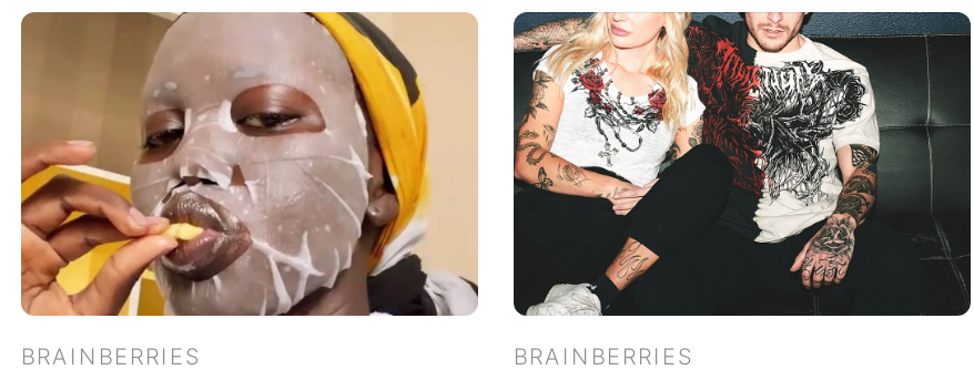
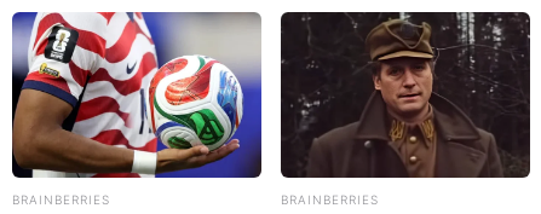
[19,10,478,318] [image] -> [11,11,263,179] [image]
[511,10,960,316] [image] -> [281,11,530,179] [image]

